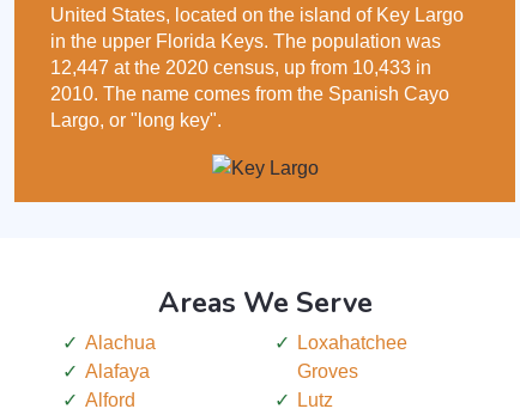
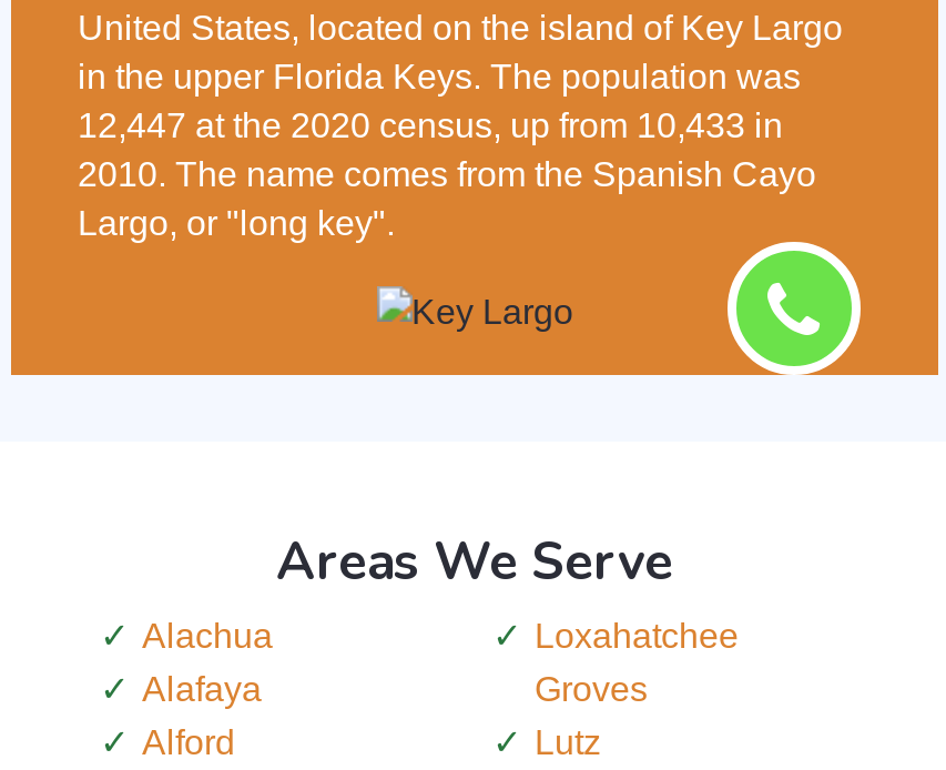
none -> [725,240,863,375] [image]

